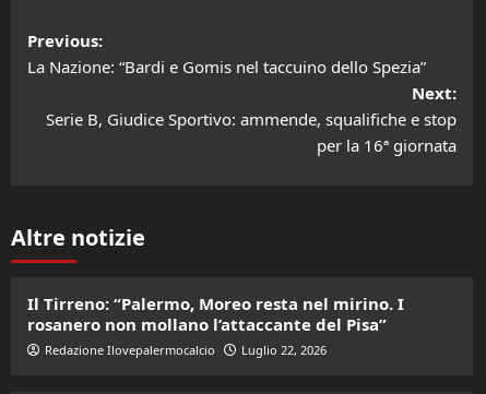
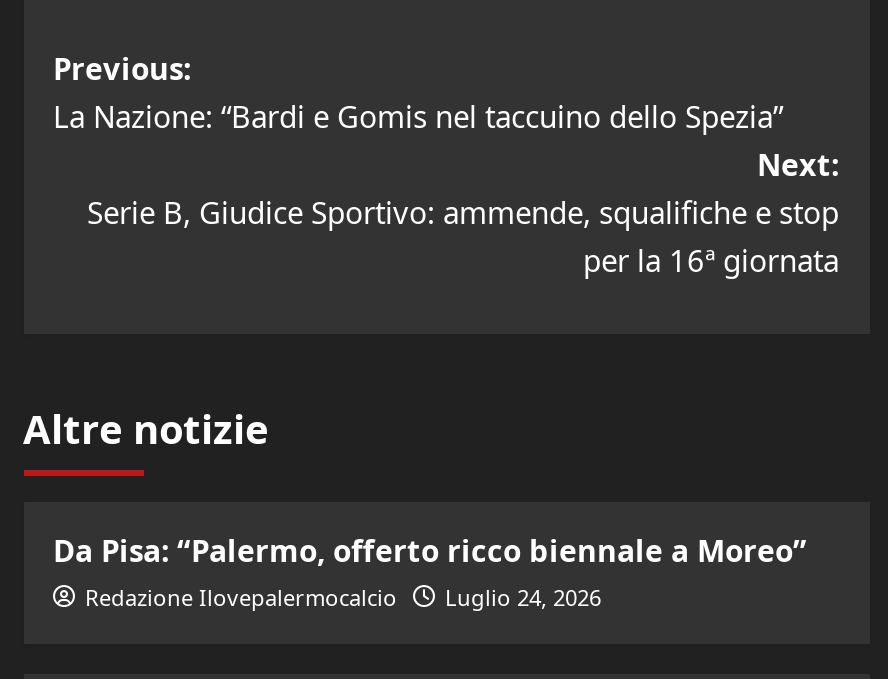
[27,293,404,335] Il Tirreno: “Palermo, Moreo resta nel mirino. I | rosanero non mollano l’attaccante del Pisa” -> [53,531,807,571] Da Pisa: “Palermo, offerto ricco biennale a Moreo”
[44,342,326,358] Redazione Ilovepalermocalcio Luglio 22, 2026 -> [85,583,601,613] Redazione Ilovepalermocalcio Luglio 24, 2026

